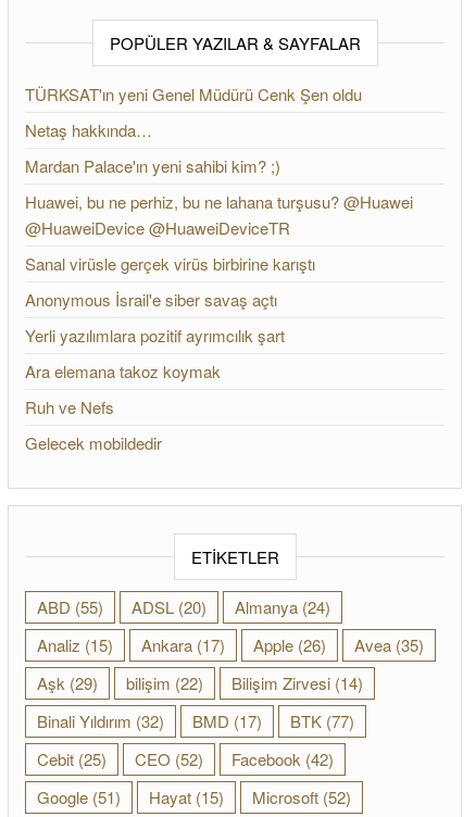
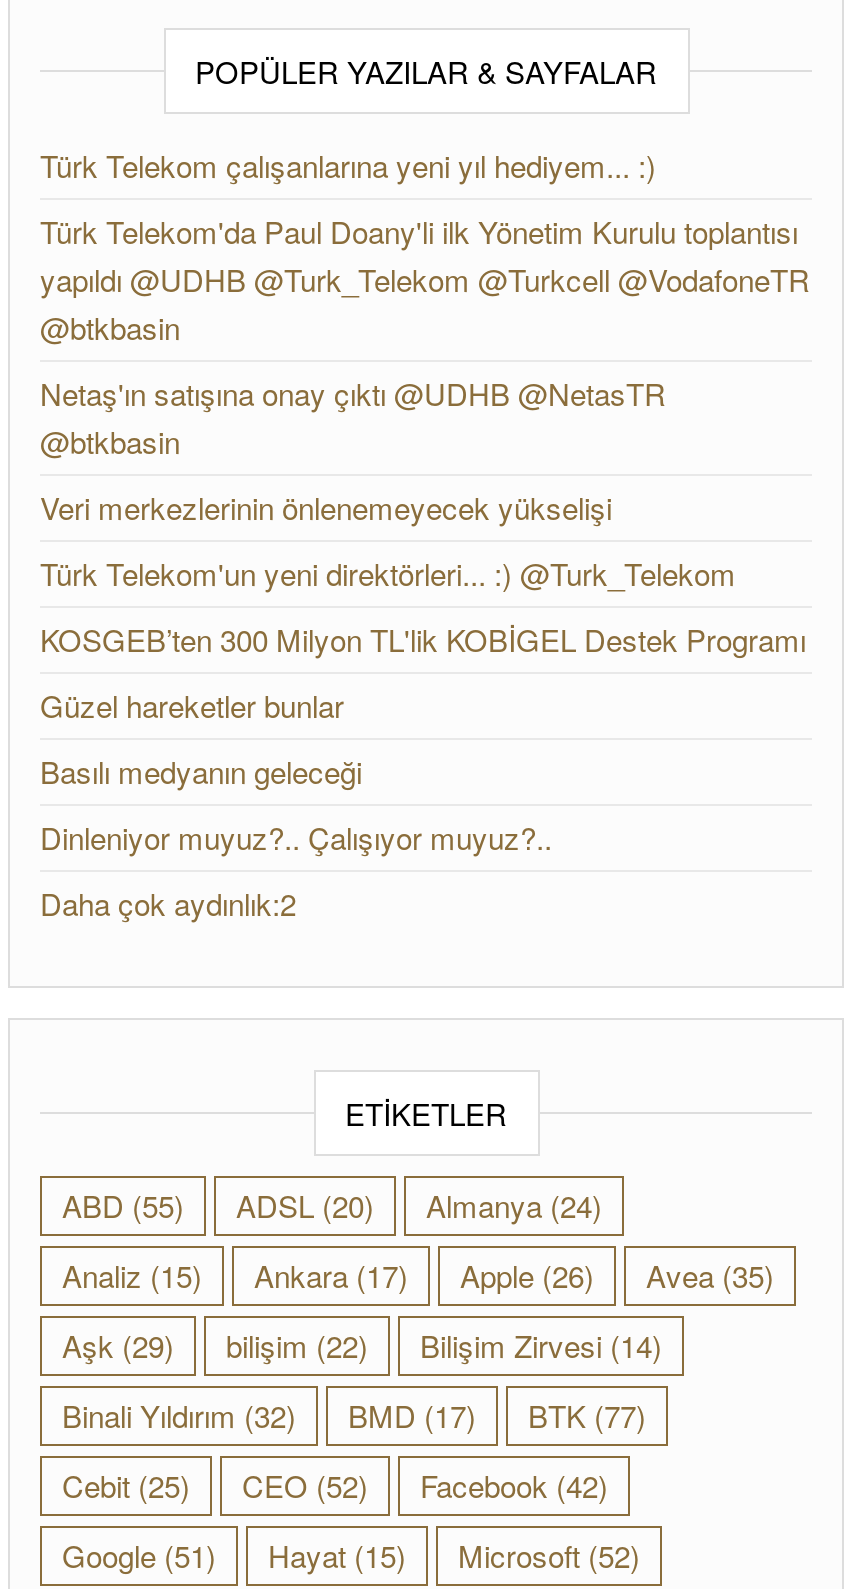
[25,83,362,106] TÜRKSAT'ın yeni Genel Müdürü Cenk Şen oldu -> [40,145,656,187] Türk Telekom çalışanlarına yeni yıl hediyem... :)
[25,119,152,142] Netaş hakkında… -> [40,211,810,349] Türk Telekom'da Paul Doany'li ilk Yönetim Kurulu toplantısı | yapıldı @UDHB @Turk_Telekom @Turkcell @VodafoneTR | @btkbasin
[25,155,280,178] Mardan Palace'ın yeni sahibi kim? ;) -> [40,373,666,463] Netaş'ın satışına onay çıktı @UDHB @NetasTR | @btkbasin
[25,191,413,239] Huawei, bu ne perhiz, bu ne lahana turşusu? @Huawei | @HuaweiDevice @HuaweiDeviceTR -> [40,487,612,529] Veri merkezlerinin önlenemeyecek yükselişi
[25,252,315,275] Sanal virüsle gerçek virüs birbirine karıştı -> [40,553,736,595] Türk Telekom'un yeni direktörleri... :) @Turk_Telekom
[25,288,277,311] Anonymous İsrail'e siber savaş açtı -> [40,619,806,661] KOSGEB’ten 300 Milyon TL'lik KOBİGEL Destek Programı
[25,324,285,347] Yerli yazılımlara pozitif ayrımcılık şart -> [40,685,344,727] Güzel hareketler bunlar
[25,360,221,383] Ara elemana takoz koymak -> [40,751,362,793] Basılı medyanın geleceği
[25,396,118,419] Ruh ve Nefs -> [40,817,560,859] Dinleniyor muyuz?.. Çalışıyor muyuz?..
[25,432,162,455] Gelecek mobildedir -> [40,883,296,925] Daha çok aydınlık:2

